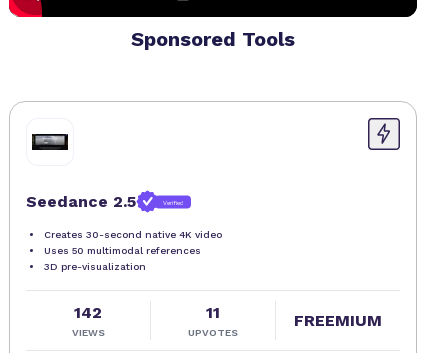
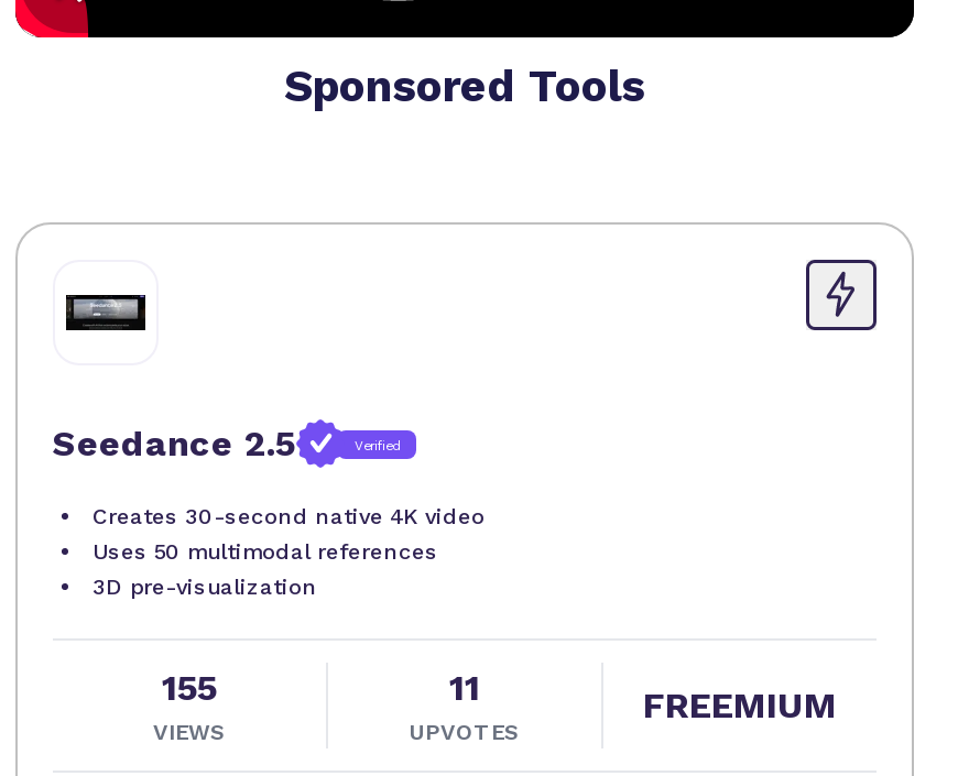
[74,303,102,322] 142 -> [162,667,217,709] 155

